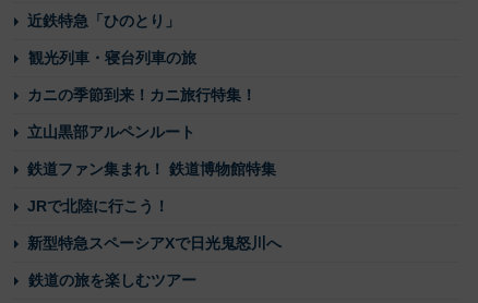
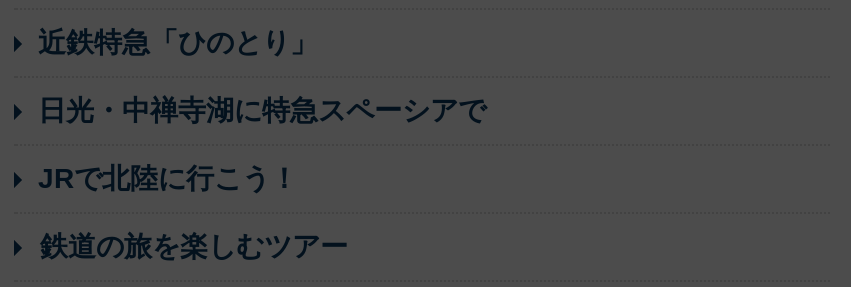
[27,49,276,178] 観光列車・寝台列車の旅 | カニの季節到来！カニ旅行特集！ | 立山黒部アルペンルート | 鉄道ファン集まれ！ 鉄道博物館特集 -> [38,94,486,126] 日光・中禅寺湖に特急スペーシアで
[27,235,282,252] 新型特急スペーシアXで日光鬼怒川へ -> none

